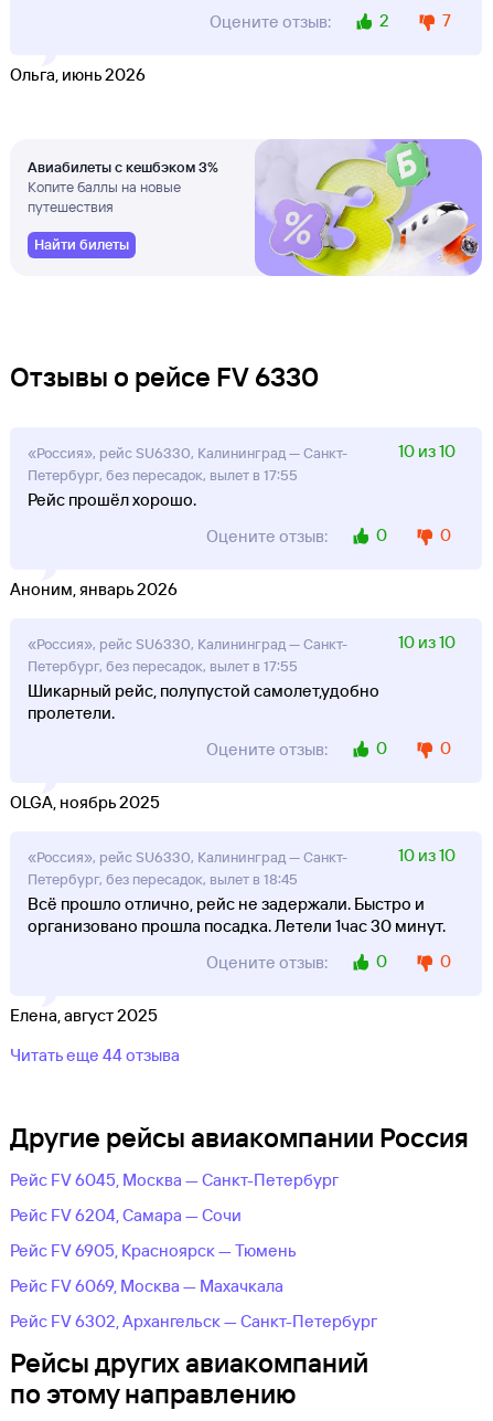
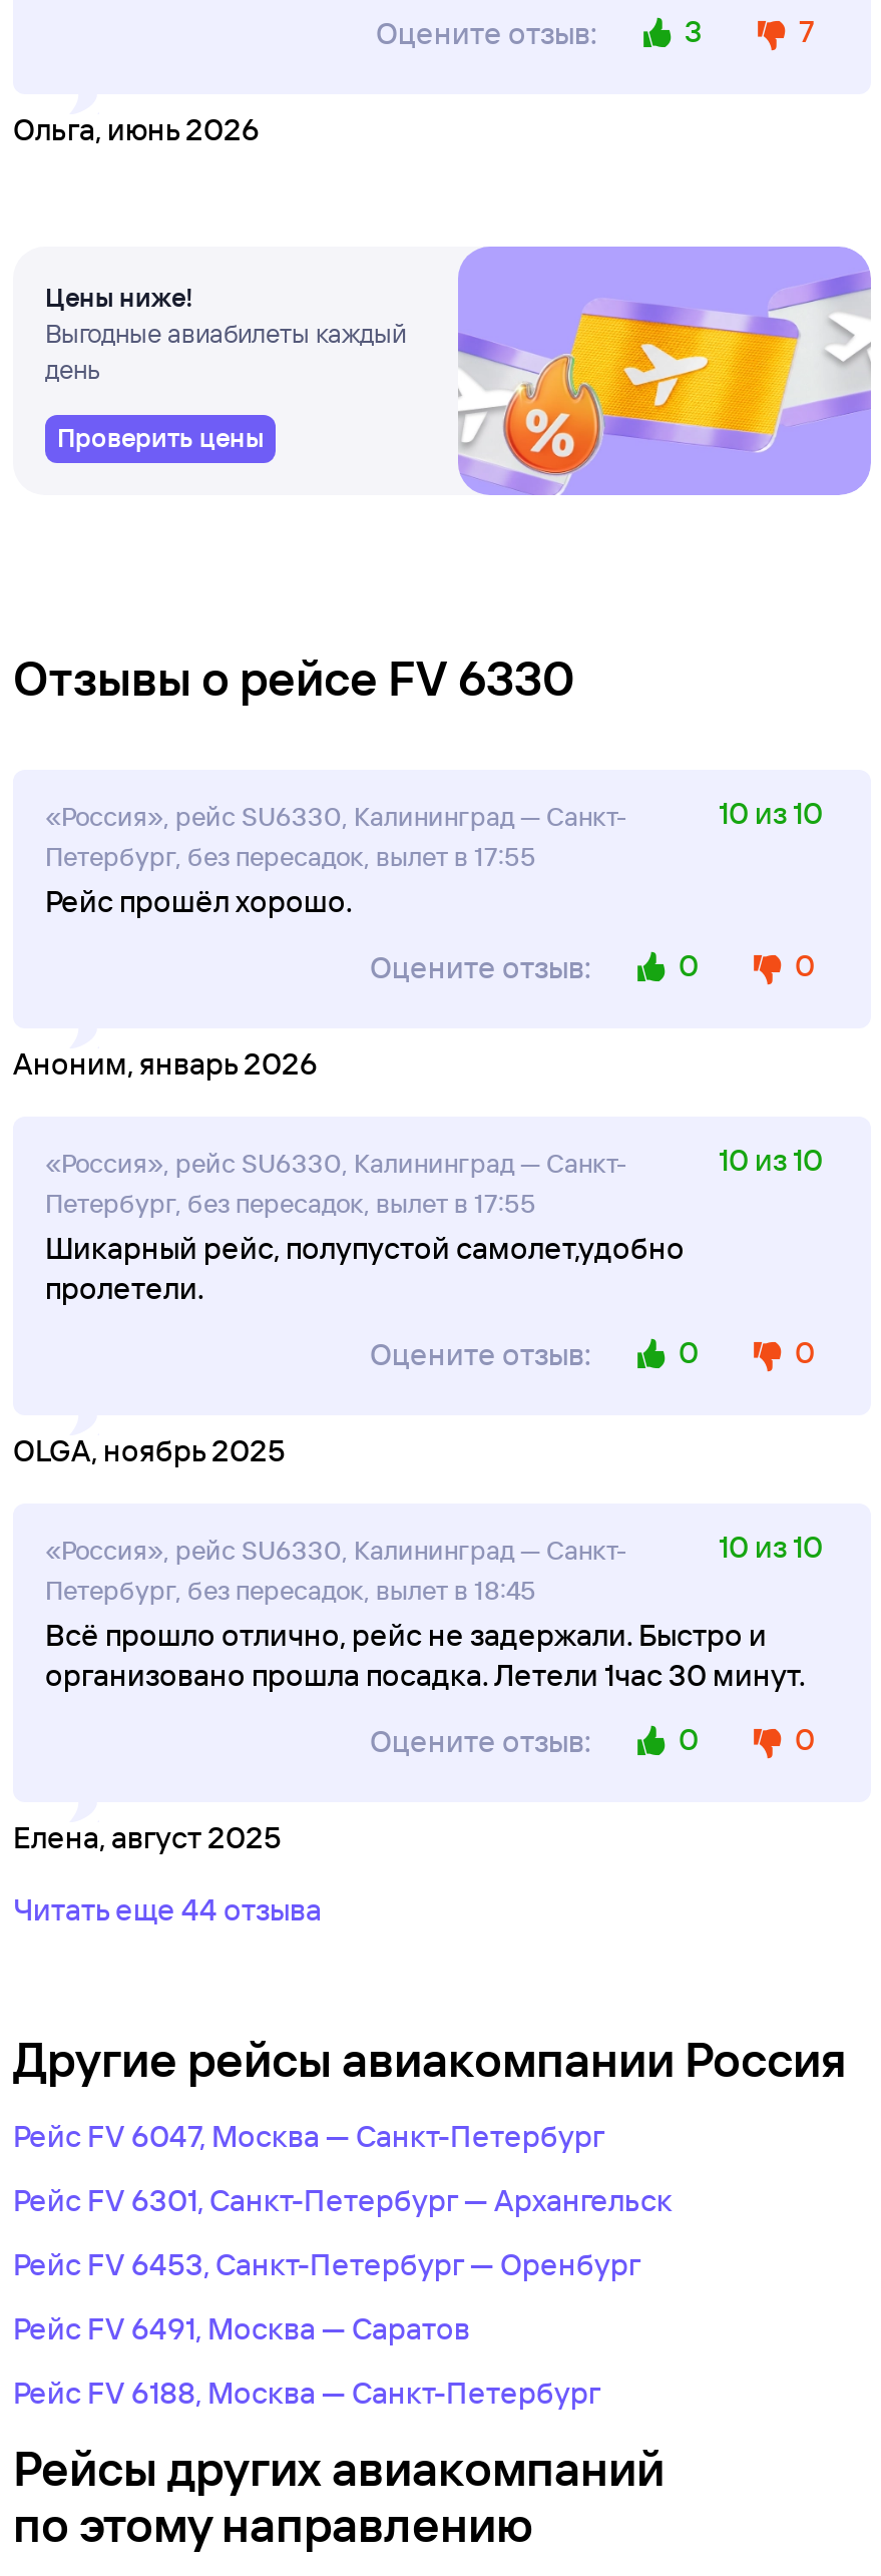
[379,10,389,31] 2 -> [685,12,703,51] 3
[28,140,483,277] [image] | Авиабилеты с кешбэком 3% | Копите баллы на новые | путешествия -> [45,247,871,497] [image] | Цены ниже! | Выгодные авиабилеты каждый | день
[34,235,129,253] Найти билеты -> [57,421,264,453] Проверить цены
[10,1170,339,1191] Рейс FV 6045, Москва — Санкт-Петербург -> [13,2118,604,2156] Рейс FV 6047, Москва — Санкт-Петербург
[10,1205,242,1226] Рейс FV 6204, Самара — Сочи -> [13,2182,673,2220] Рейс FV 6301, Санкт-Петербург — Архангельск
[10,1240,297,1261] Рейс FV 6905, Красноярск — Тюмень -> [13,2246,640,2284] Рейс FV 6453, Санкт-Петербург — Оренбург
[10,1276,283,1297] Рейс FV 6069, Москва — Махачкала -> [13,2310,470,2348] Рейс FV 6491, Москва — Саратов
[10,1311,377,1332] Рейс FV 6302, Архангельск — Санкт-Петербург -> [13,2375,600,2413] Рейс FV 6188, Москва — Санкт-Петербург

